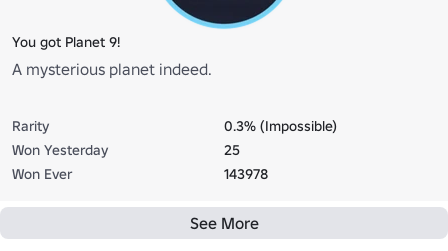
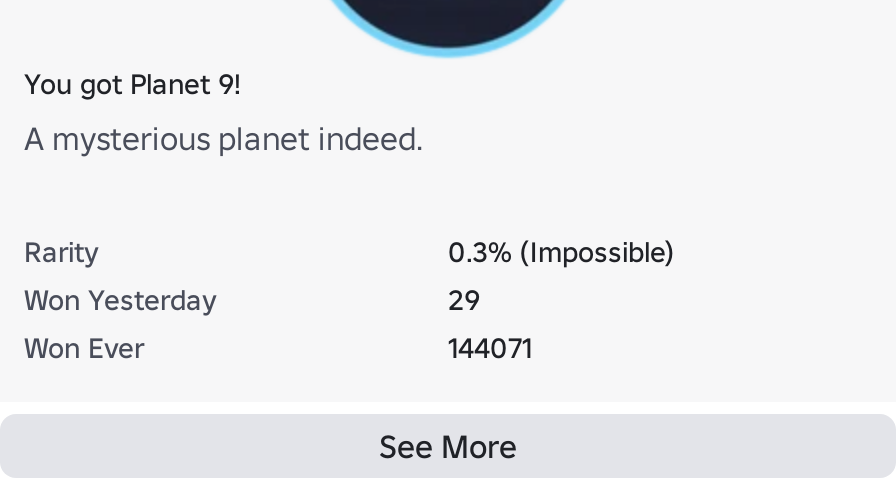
[224,140,240,158] 25 -> [448,281,480,317] 29
[224,164,268,182] 143978 -> [448,329,532,365] 144071

